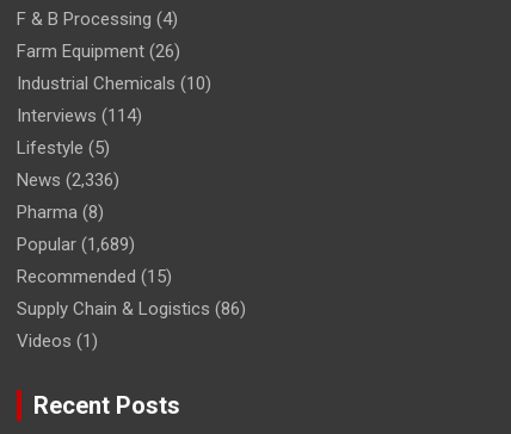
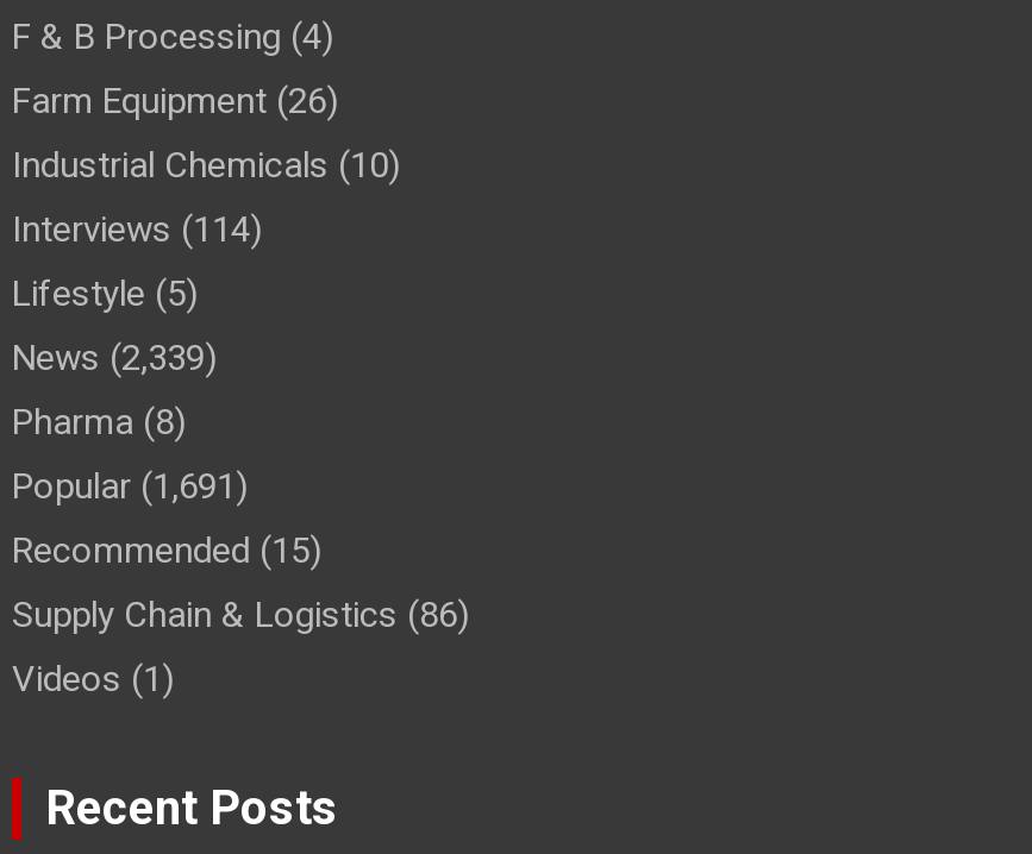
[17,169,119,191] News (2,336) -> [12,336,217,379] News (2,339)
[17,233,135,255] Popular (1,689) -> [12,465,248,507] Popular (1,691)

